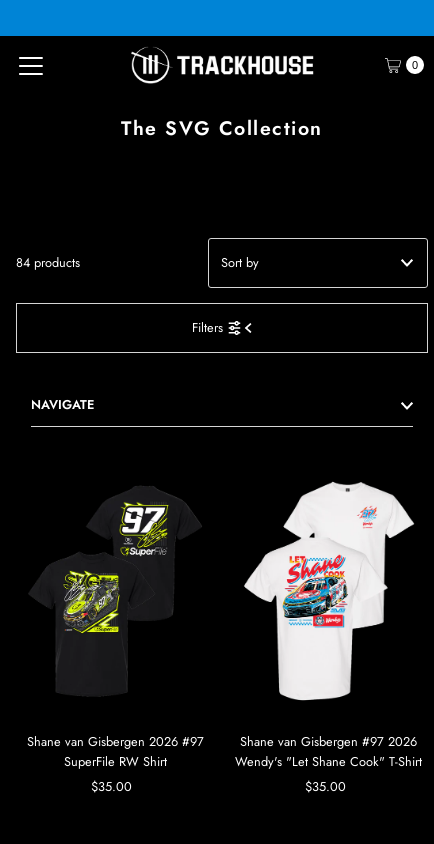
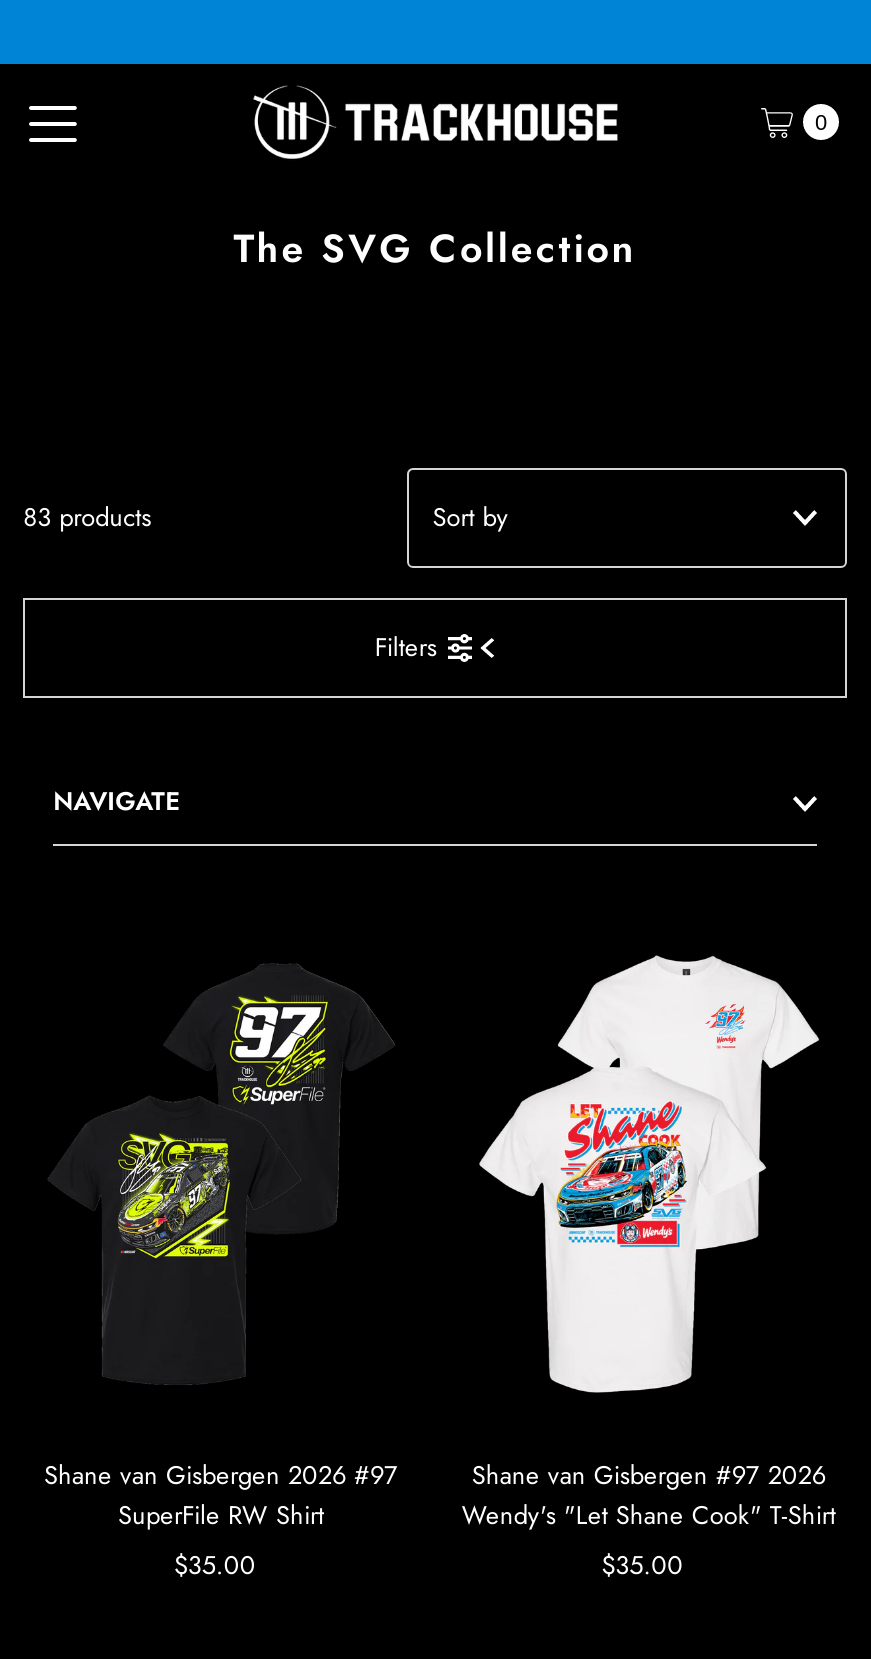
[16,253,80,272] 84 products -> [23,498,151,536] 83 products

